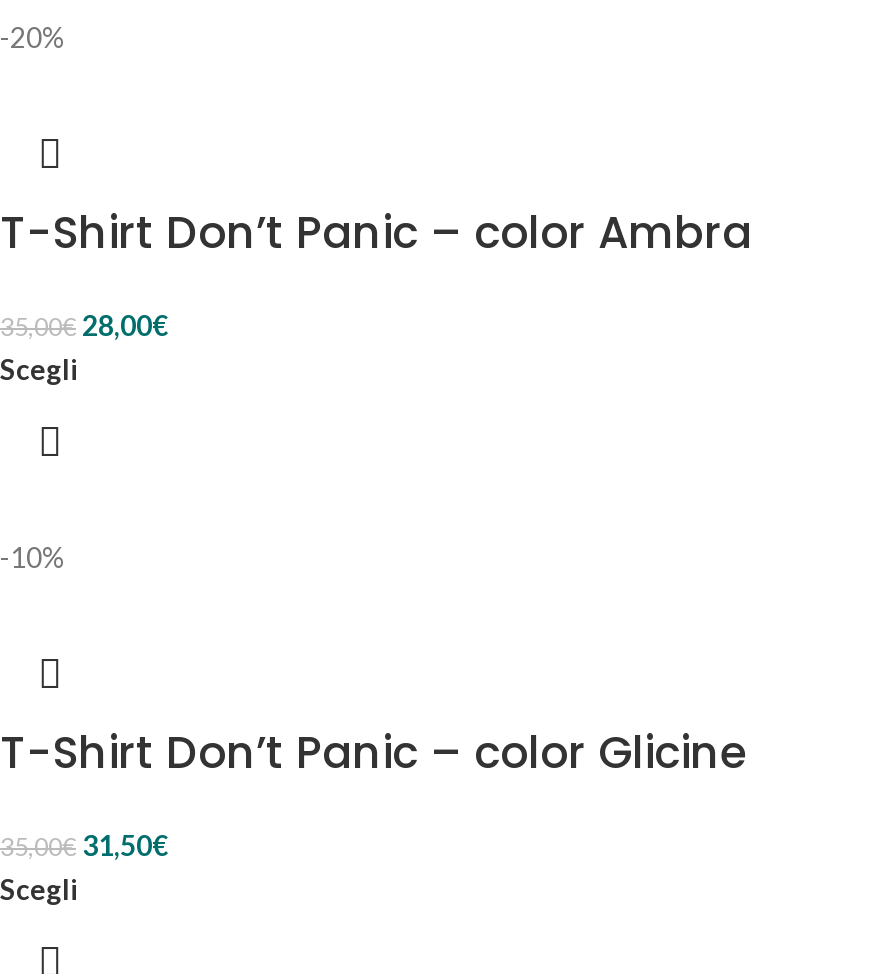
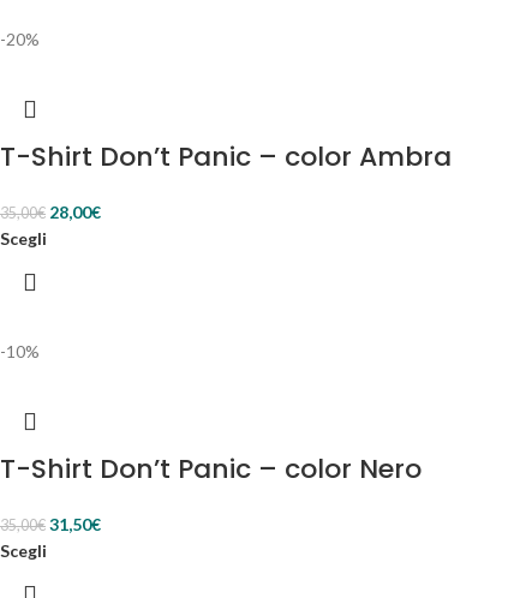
[0,721,746,783] T-Shirt Don’t Panic – color Glicine -> [0,450,422,487] T-Shirt Don’t Panic – color Nero

